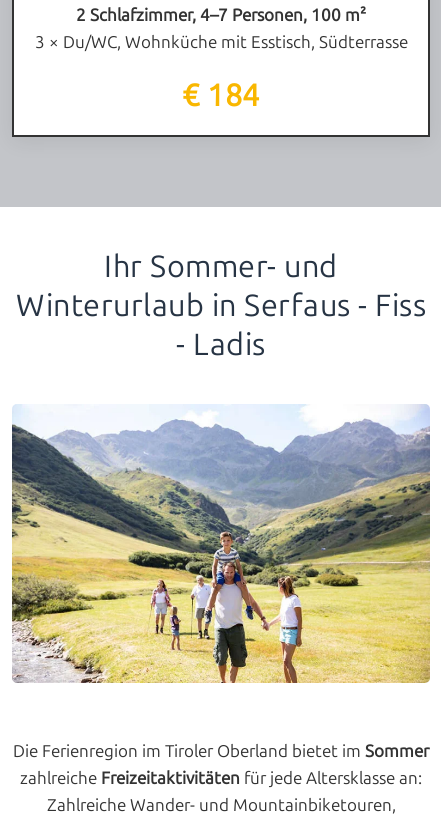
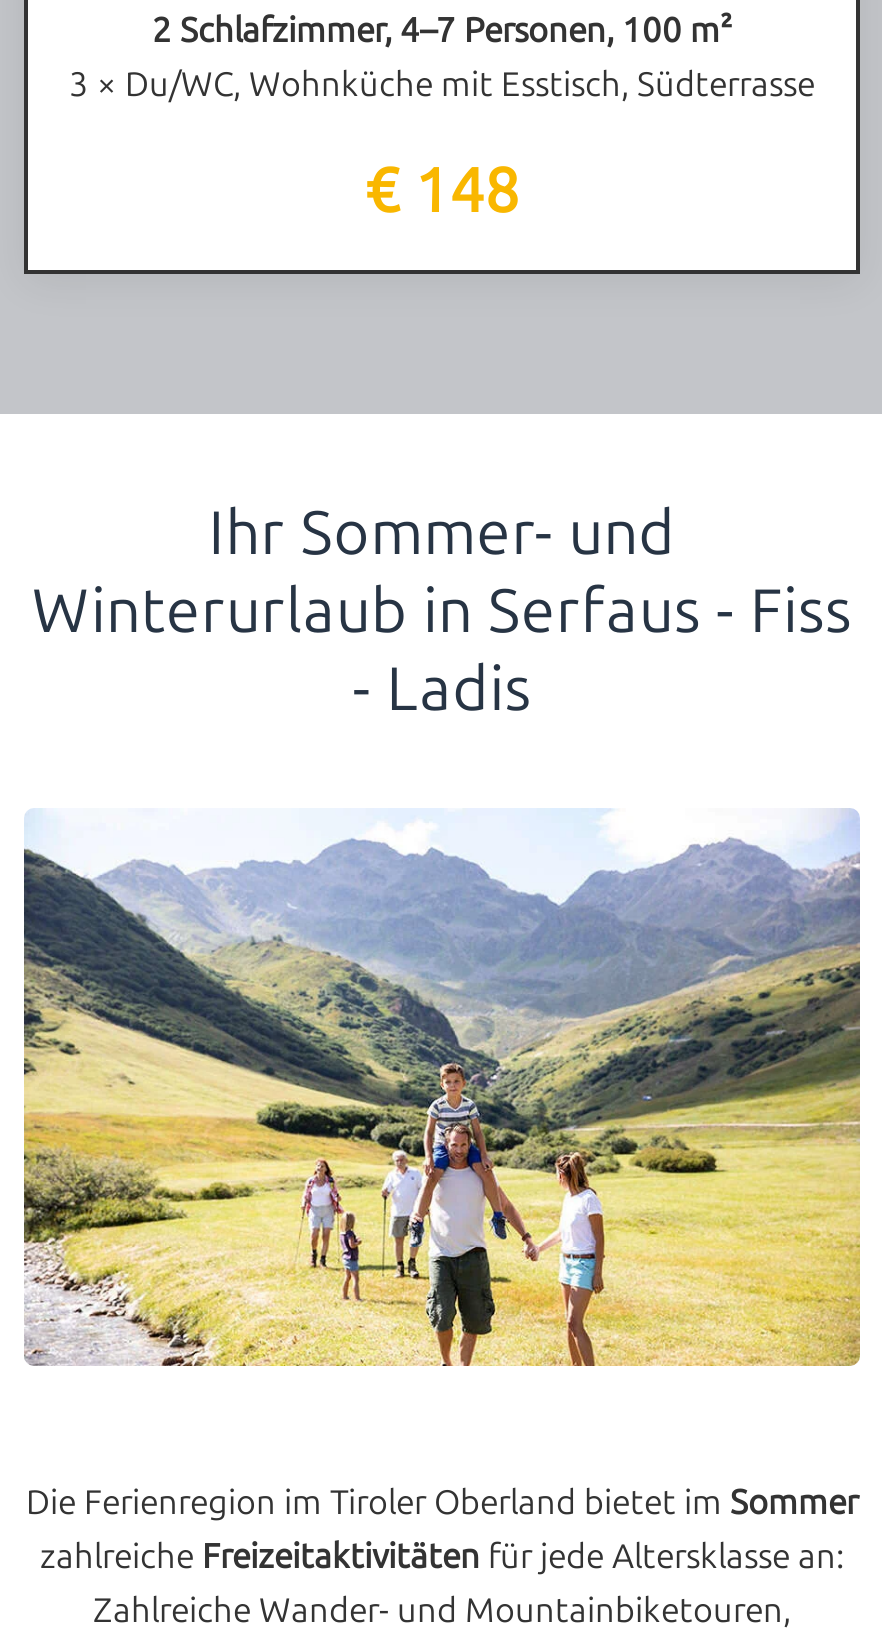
[182,77,260,114] € 184 -> [364,155,520,229] € 148

